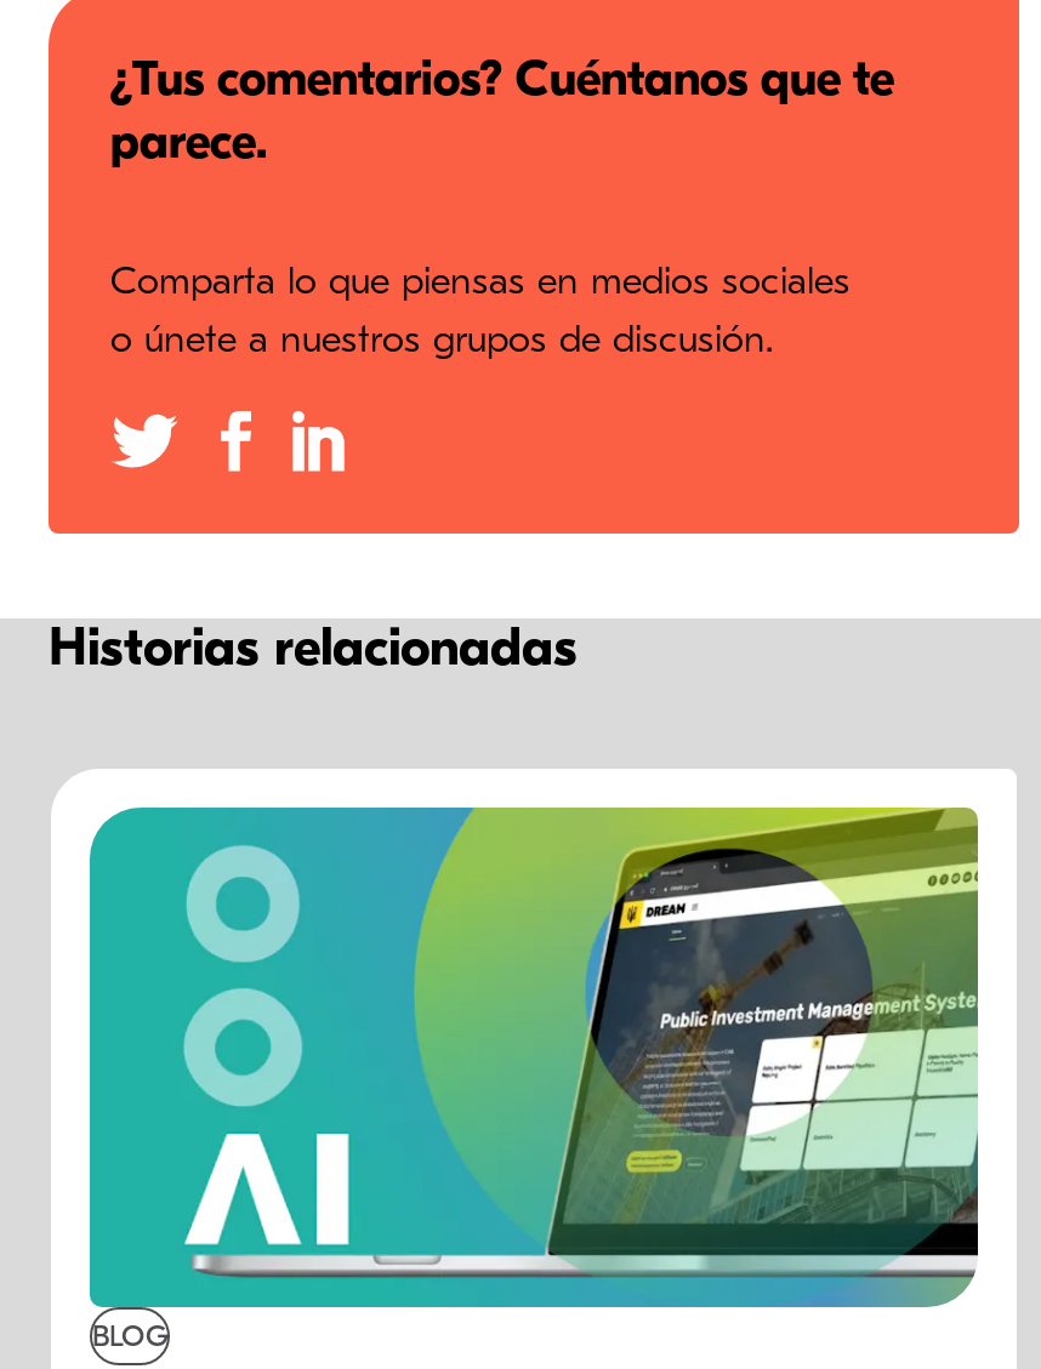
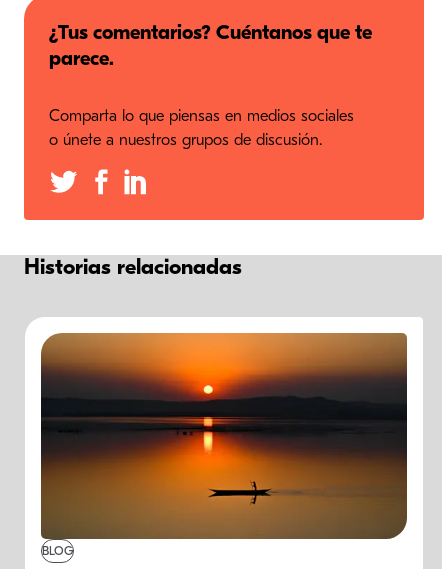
[87,805,980,1310] [image] -> [40,332,408,540] [image]

